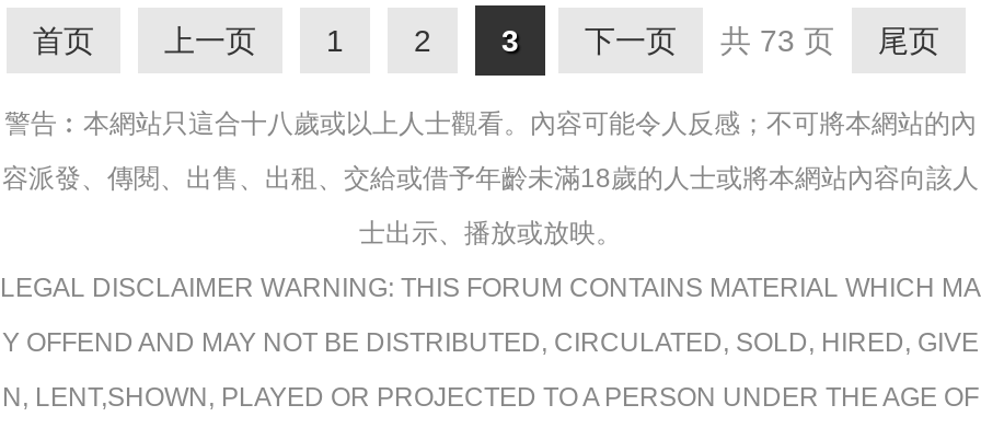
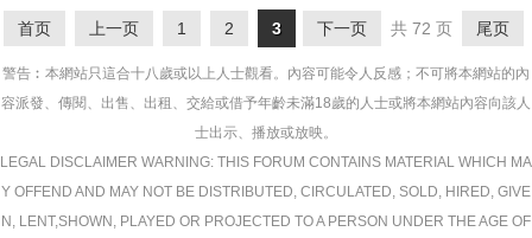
[33,23,939,58] 首页 上一页 1 2 3 下一页 共 73 页 尾页 -> [18,19,509,38] 首页 上一页 1 2 3 下一页 共 72 页 尾页

